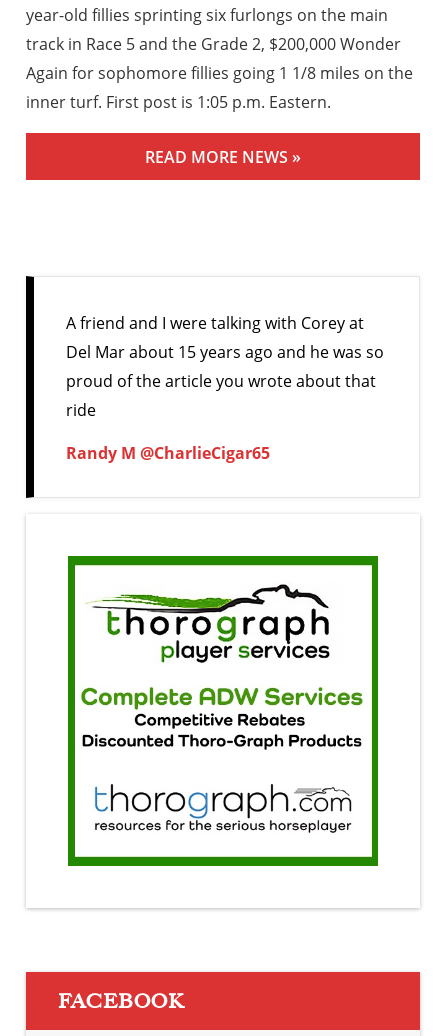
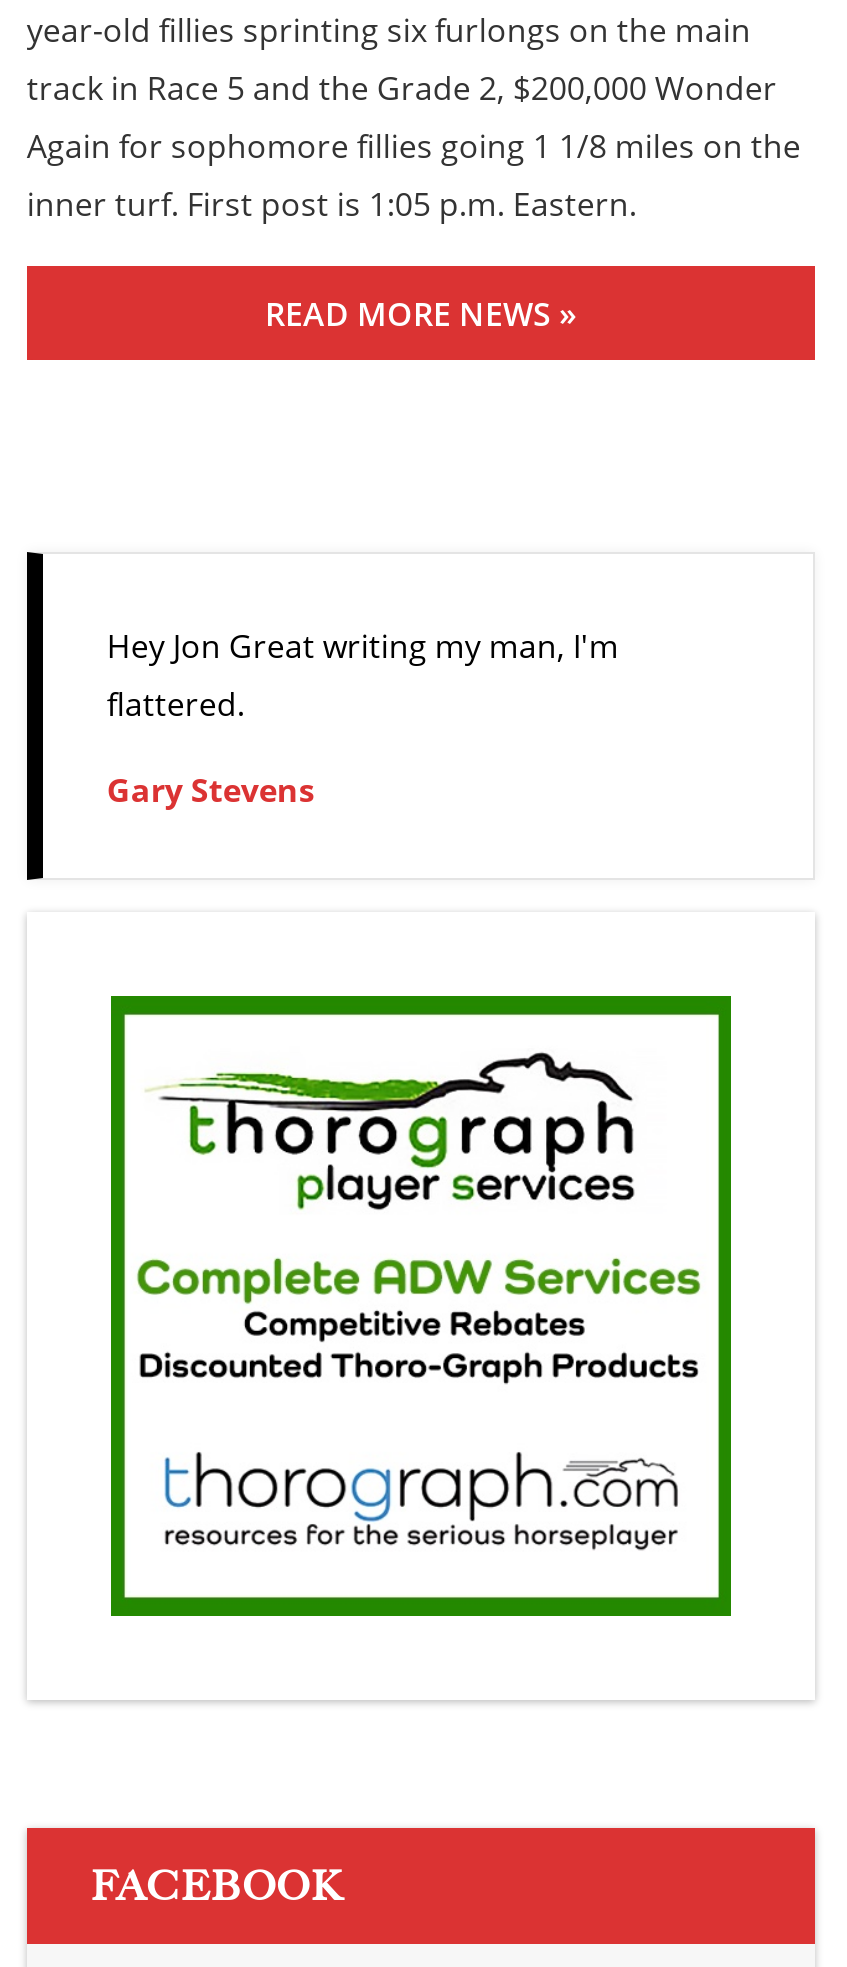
[66,312,384,421] A friend and I were talking with Corey at | Del Mar about 15 years ago and he was so | proud of the article you wrote about that | ride -> [107,624,619,726] Hey Jon Great writing my man, I'm | flattered.
[66,442,270,464] Randy M @CharlieCigar65 -> [107,768,315,812] Gary Stevens

